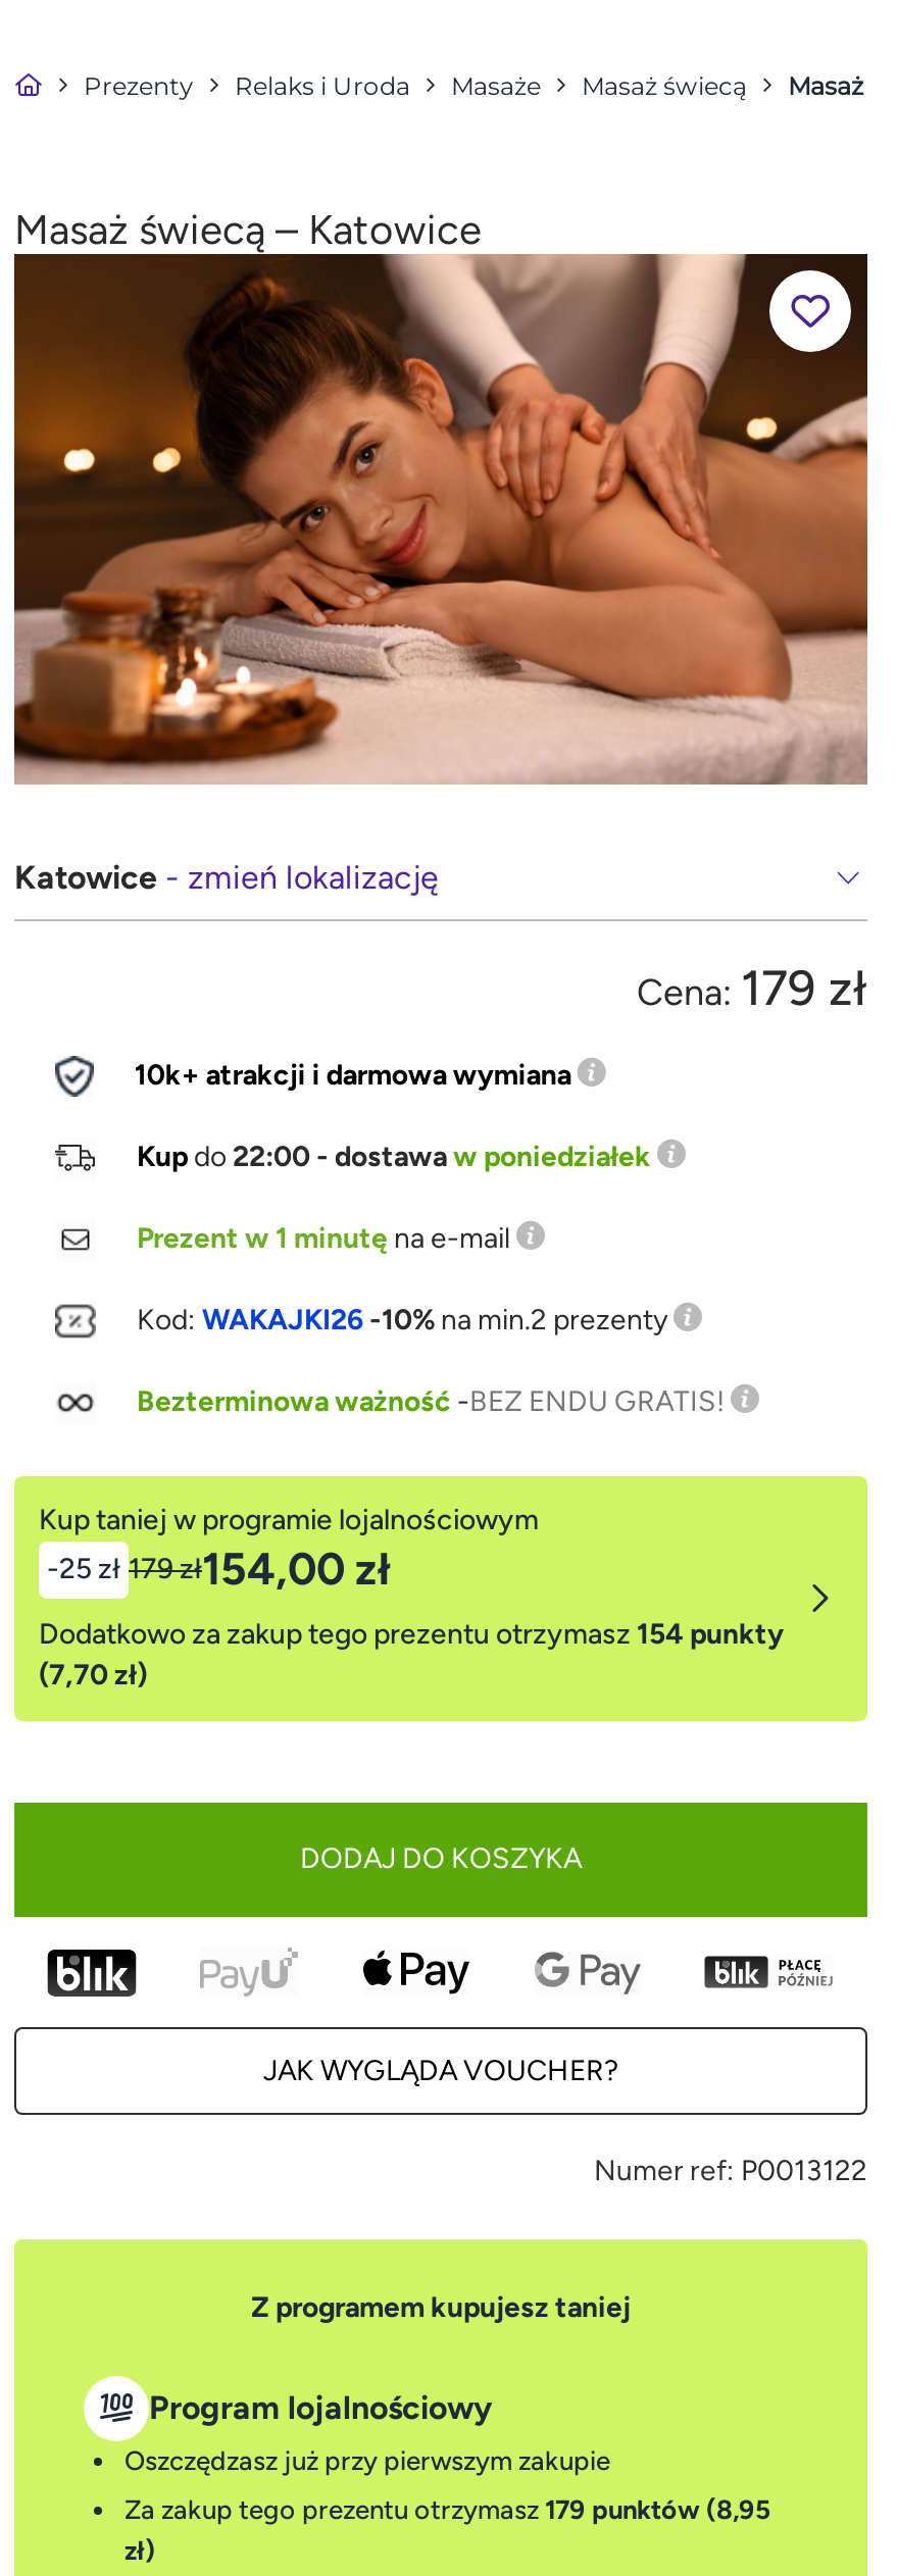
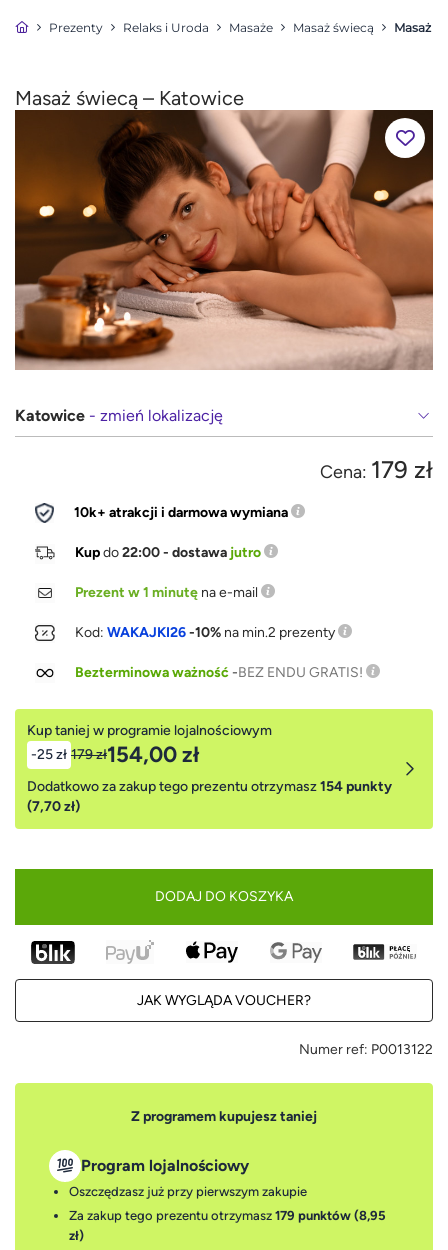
[137,1140,651,1175] Kup do 22:00 - dostawa w poniedziałek -> [75,544,261,561] Kup do 22:00 - dostawa jutro

